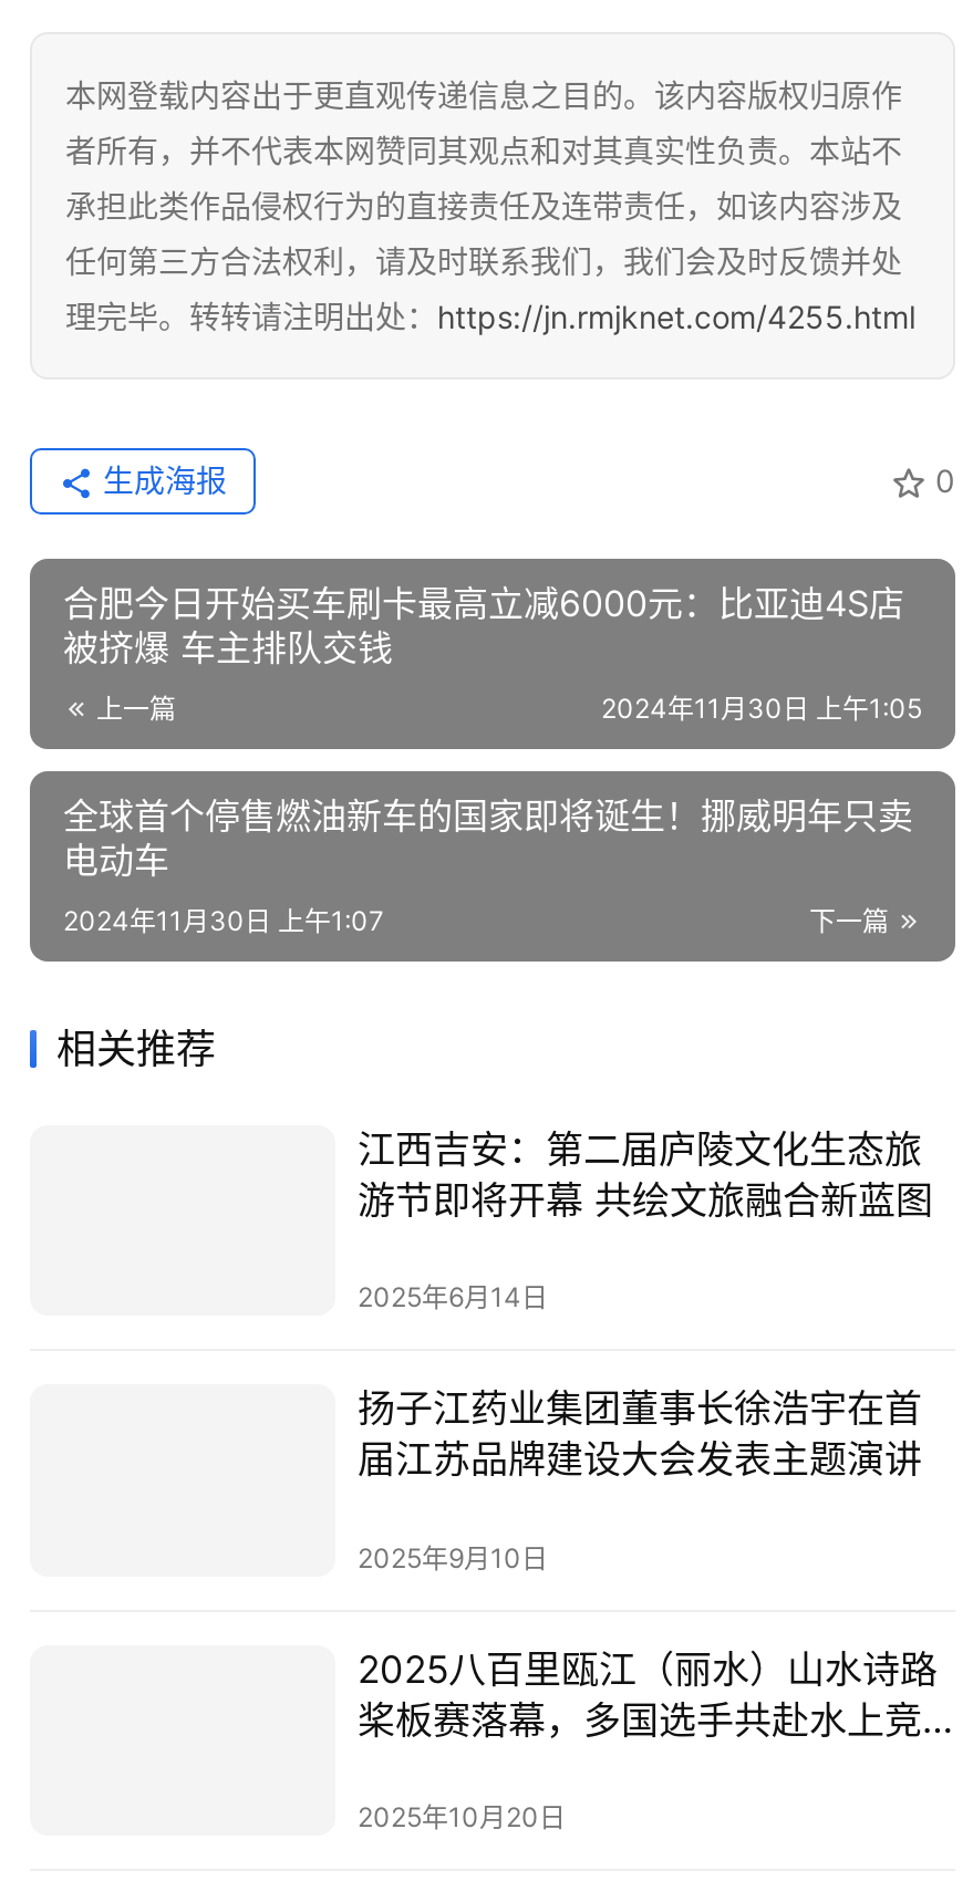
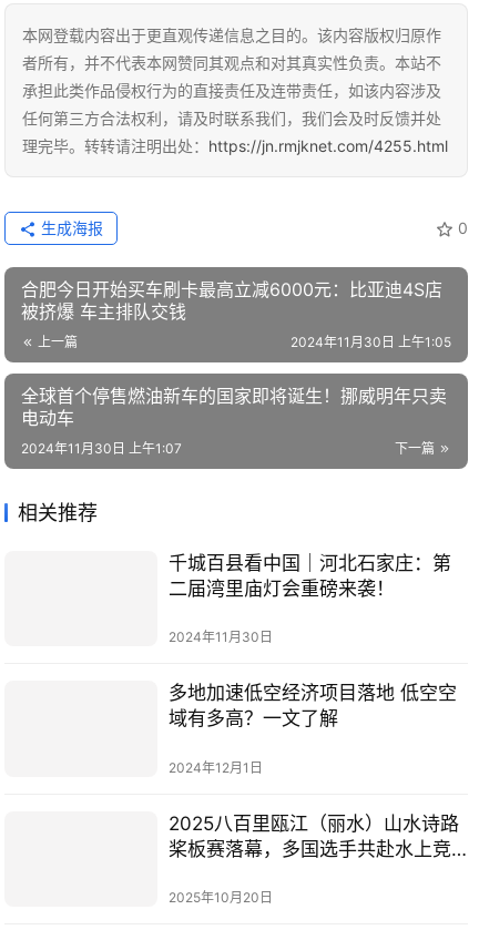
[357,1128,933,1223] 江西吉安：第二届庐陵文化生态旅 | 游节即将开幕 共绘文旅融合新蓝图 -> [168,552,451,600] 千城百县看中国｜河北石家庄：第 | 二届湾里庙灯会重磅来袭！
[357,1281,548,1314] 2025年6月14日 -> [168,629,273,645] 2024年11月30日
[357,1387,922,1482] 扬子江药业集团董事长徐浩宇在首 | 届江苏品牌建设大会发表主题演讲 -> [168,682,457,730] 多地加速低空经济项目落地 低空空 | 域有多高？一文了解
[357,1540,548,1573] 2025年9月10日 -> [168,759,263,775] 2024年12月1日

